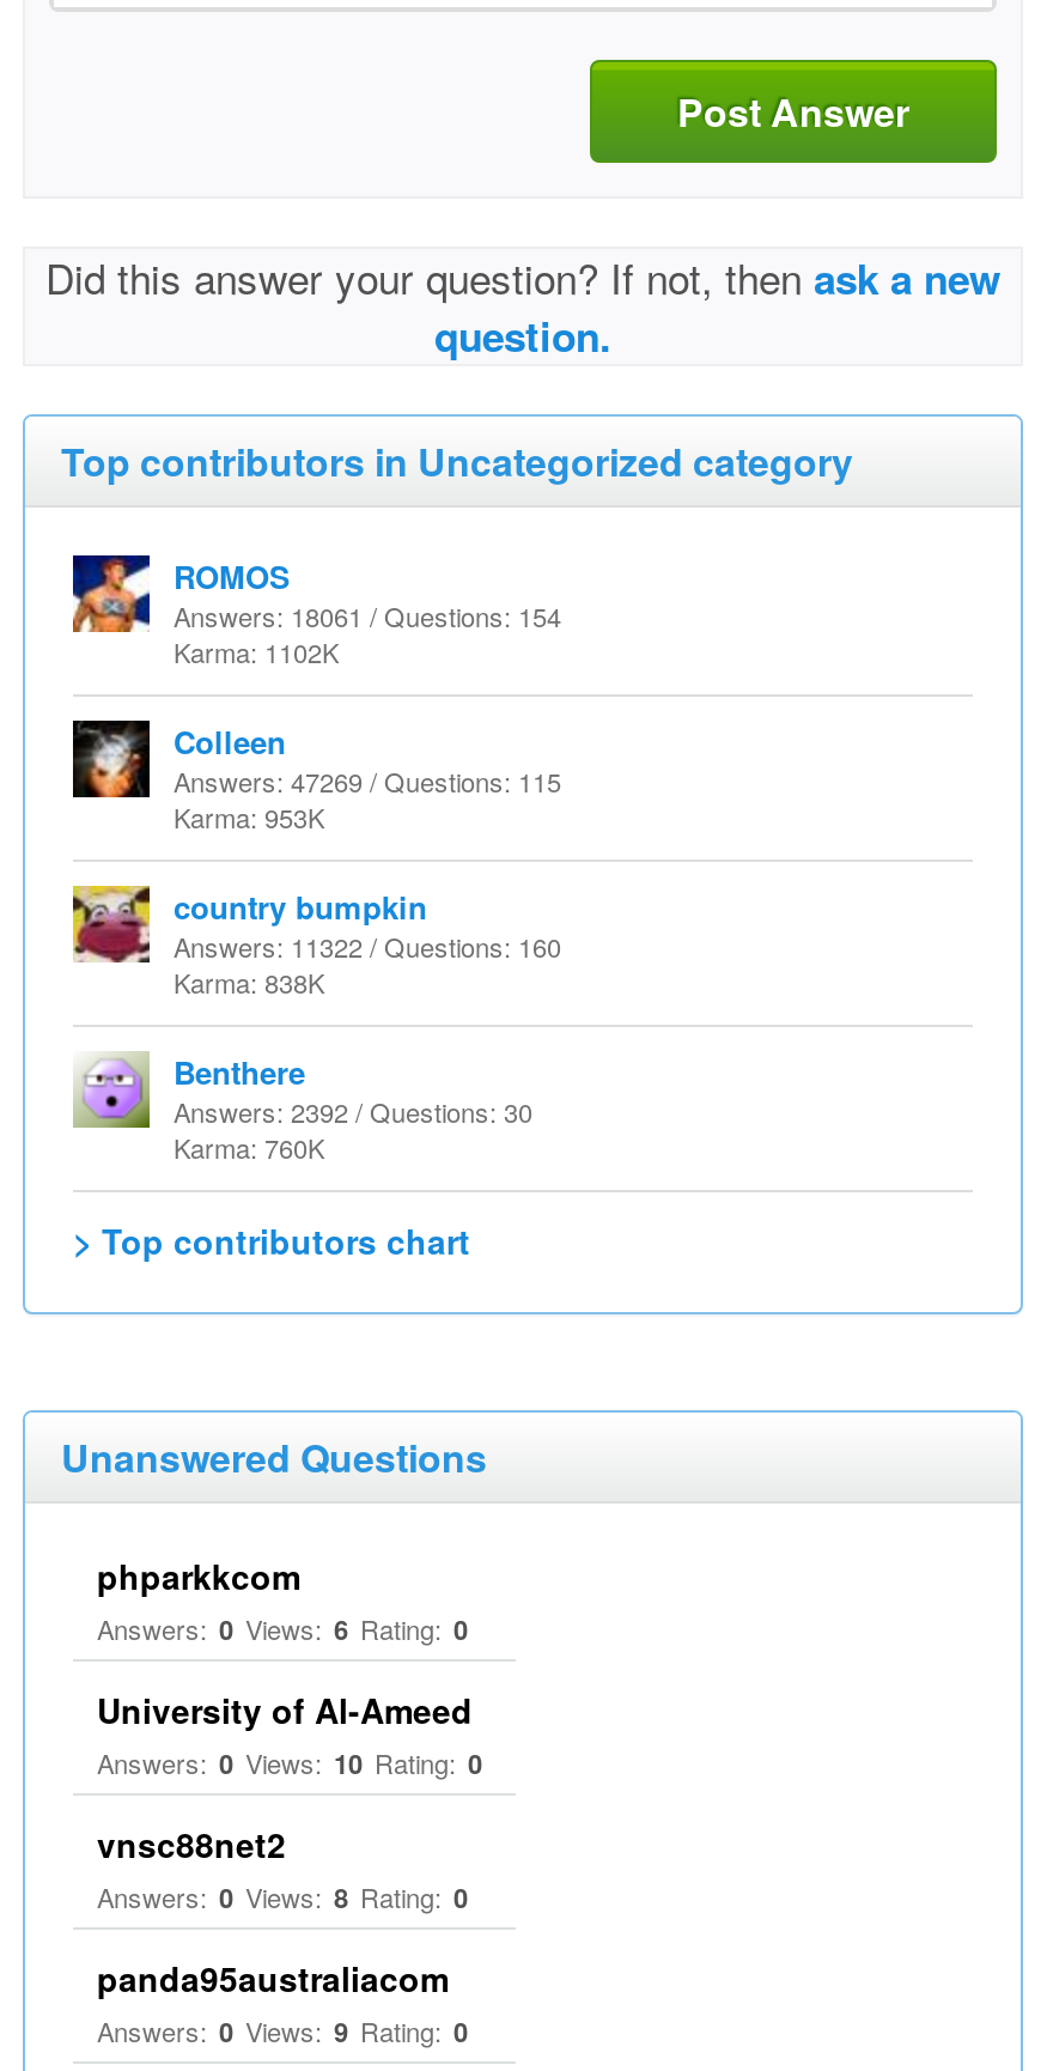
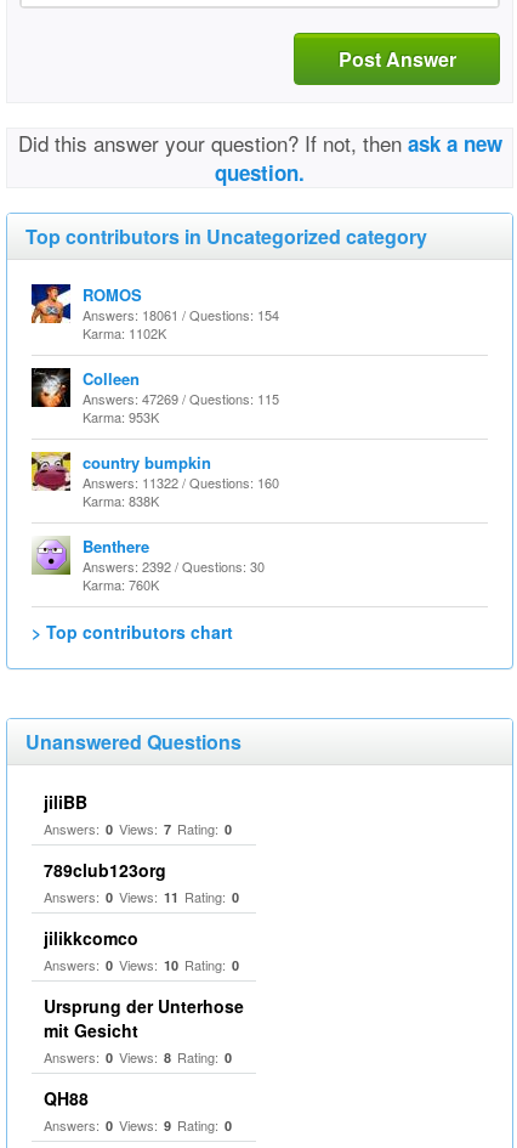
[97,1551,473,1733] phparkkcom | Answers: 0 Views: 6 Rating: 0 | University of Al-Ameed -> [44,790,239,950] jiliBB | Answers: 0 Views: 7 Rating: 0 | 789club123org | Answers: 0 Views: 11 Rating: 0 | jilikkcomco
[97,1820,286,1867] vnsc88net2 -> [44,994,244,1042] Ursprung der Unterhose | mit Gesicht
[97,1954,449,2002] panda95australiacom -> [44,1086,89,1110] QH88

